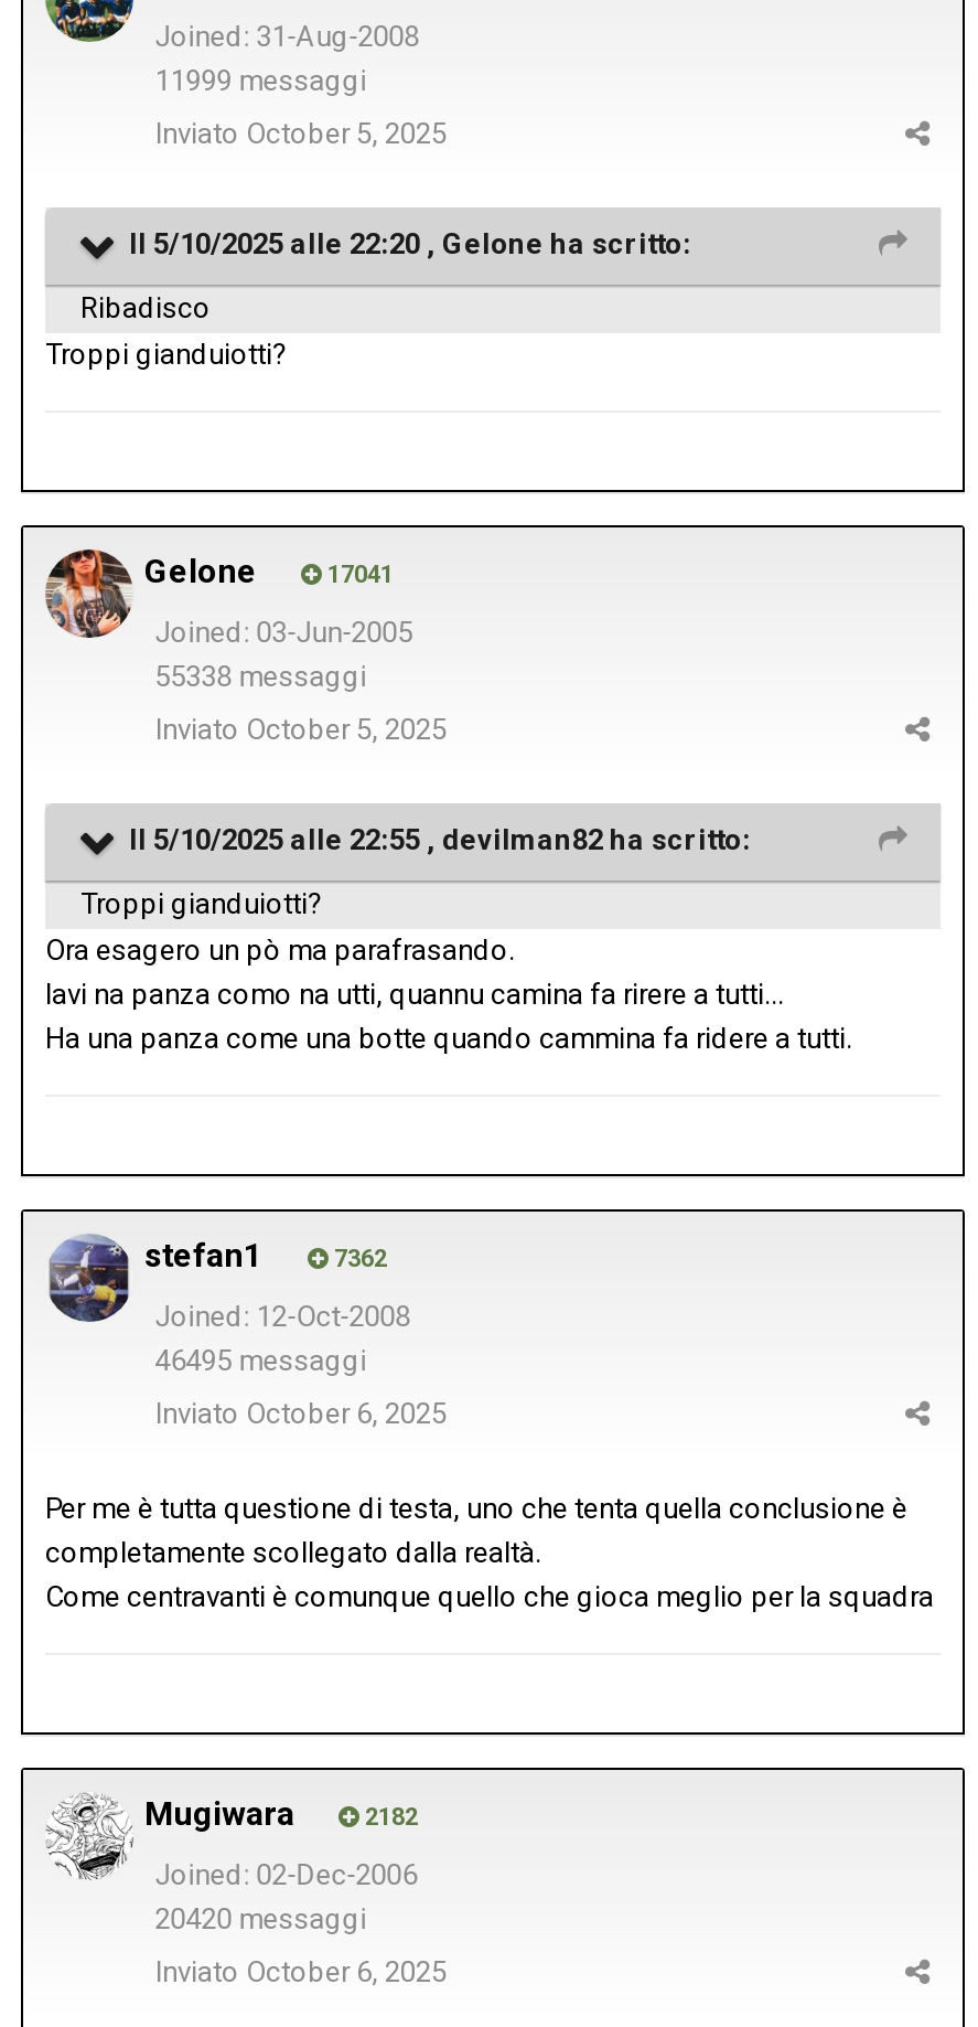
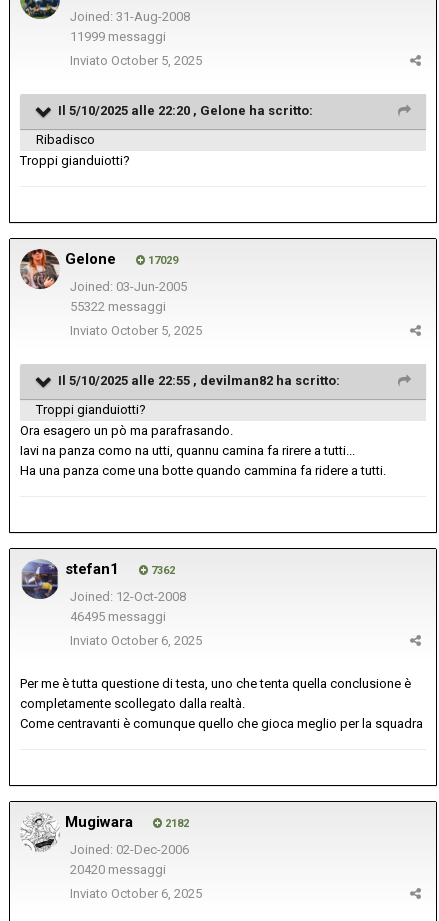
[321,560,394,589] 17041 -> [145,254,178,267] 17029
[155,660,367,693] 55338 messaggi -> [70,299,166,314] 55322 messaggi

